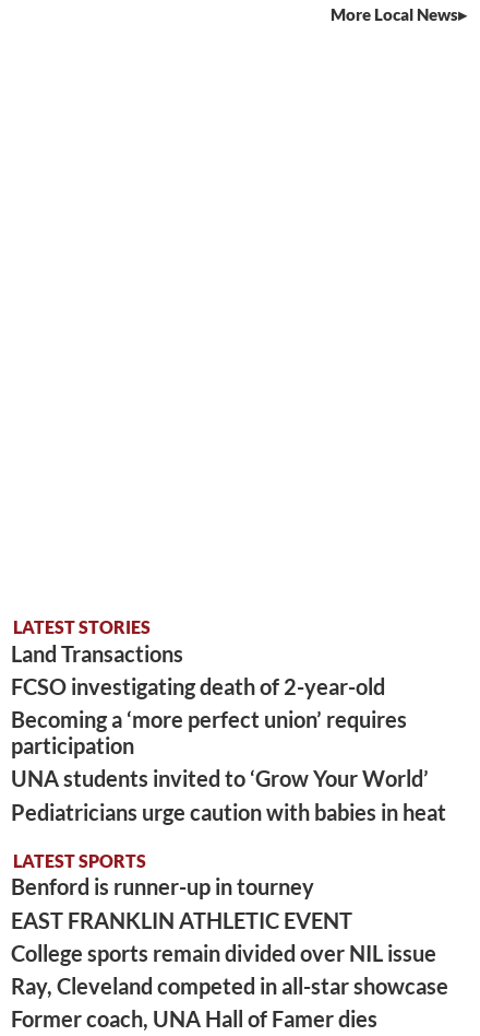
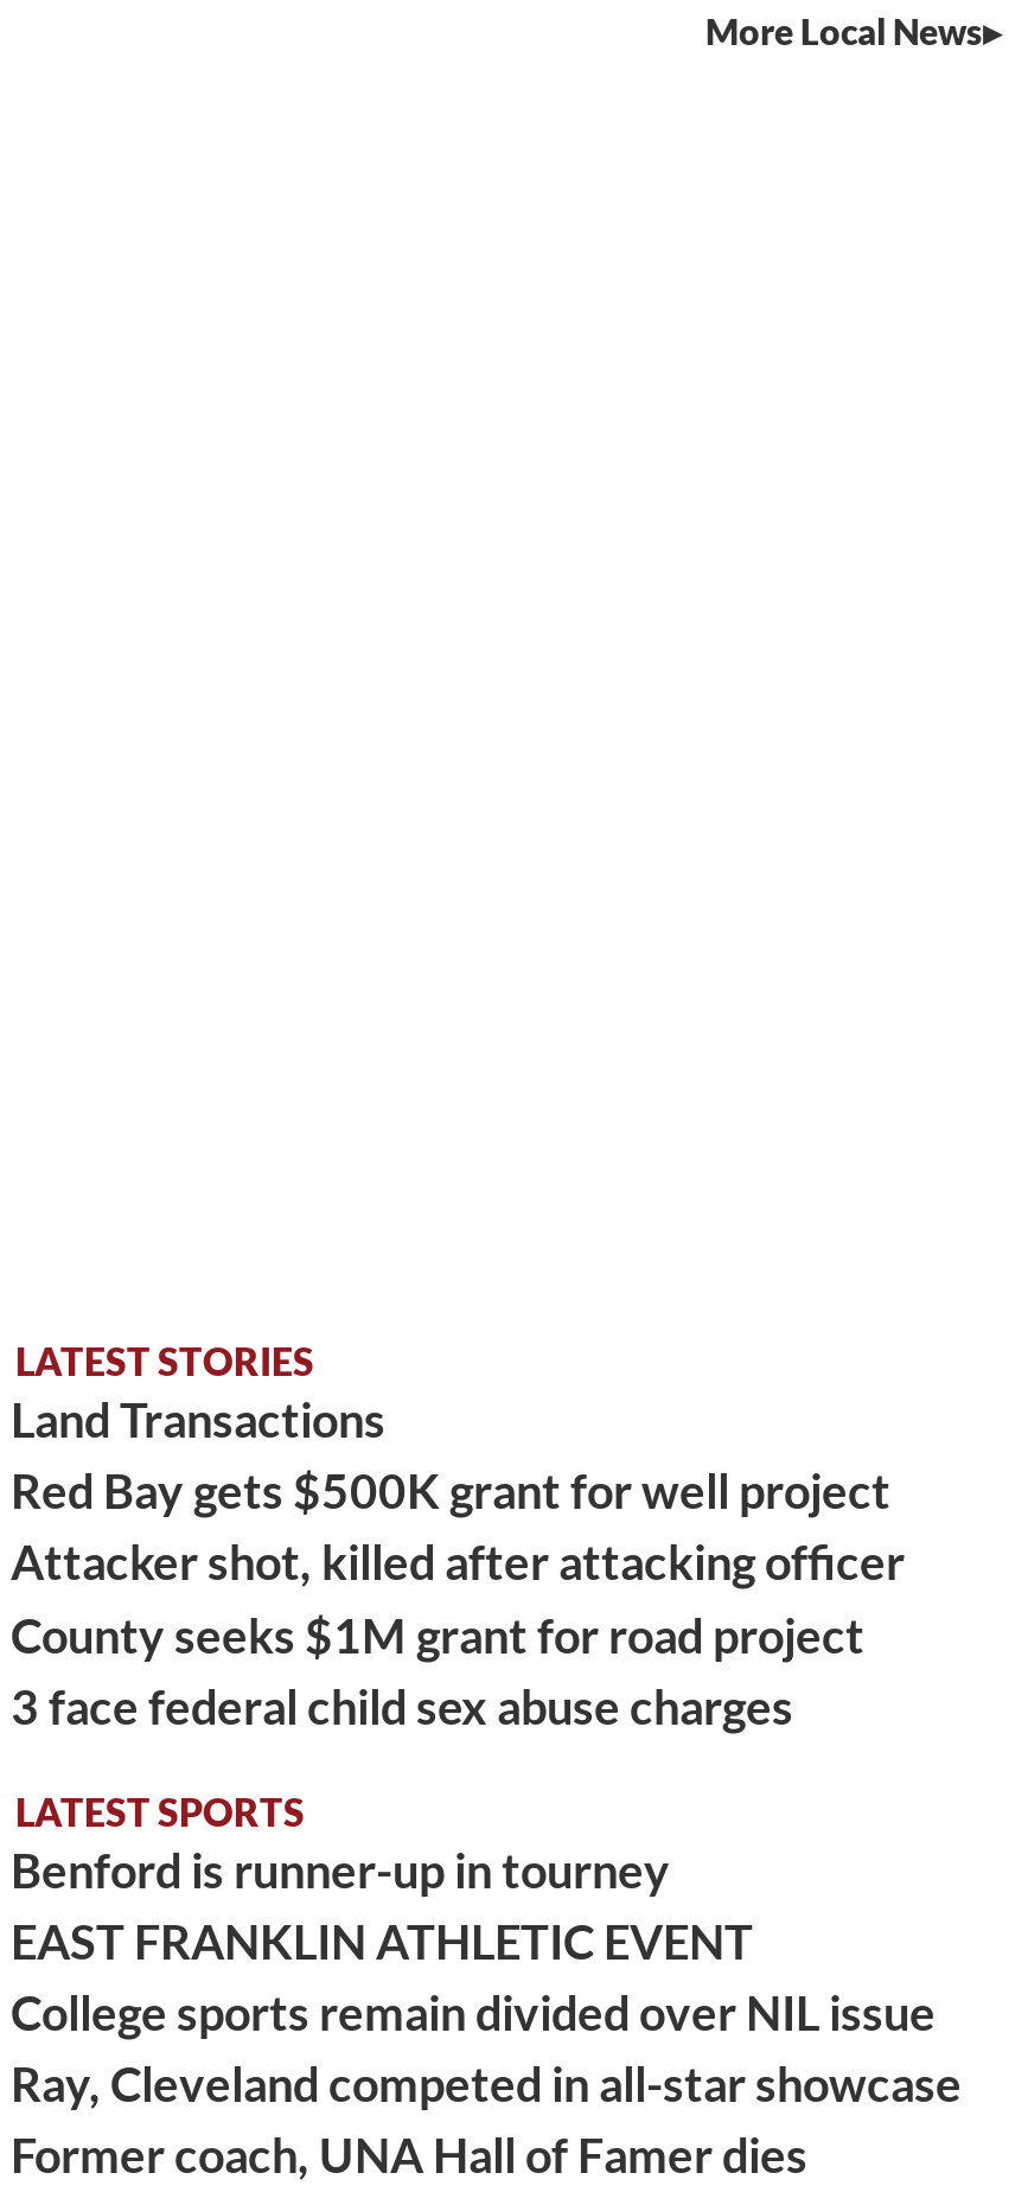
[11,673,446,825] FCSO investigating death of 2-year-old | Becoming a ‘more perfect union’ requires | participation | UNA students invited to ‘Grow Your World’ | Pediatricians urge caution with babies in heat -> [11,1461,905,1733] Red Bay gets $500K grant for well project | Attacker shot, killed after attacking officer | County seeks $1M grant for road project | 3 face federal child sex abuse charges

